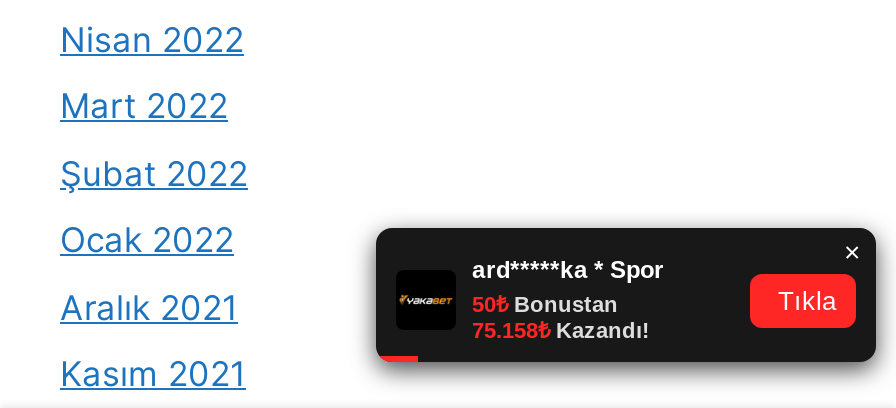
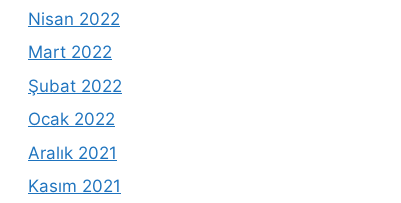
[364,224,888,382] [image] -> none

